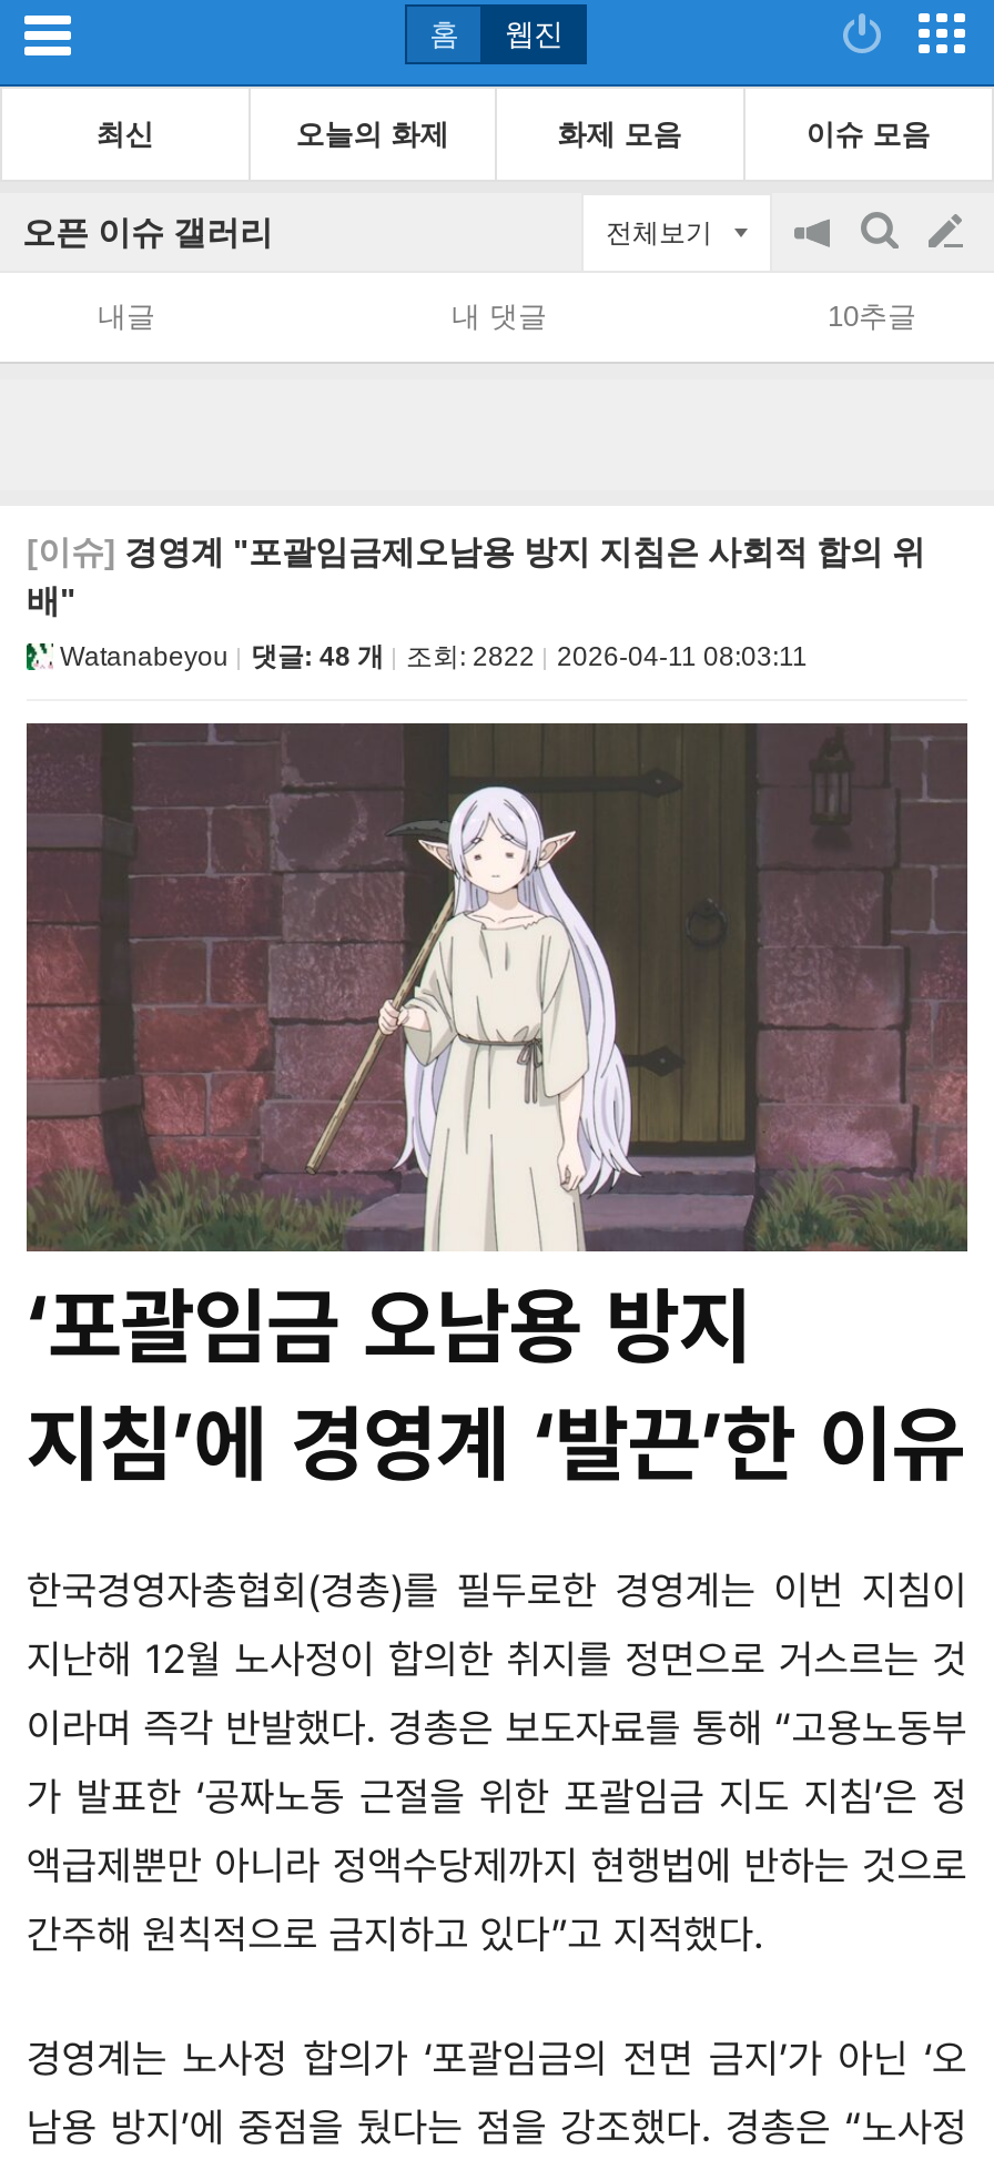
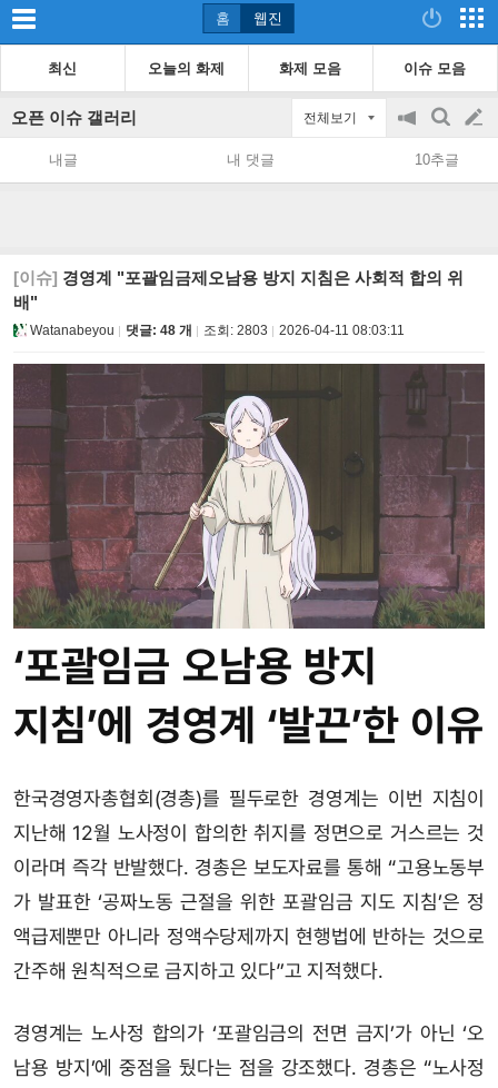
[60,641,808,672] Watanabeyou 댓글: 48 개 조회: 2822 2026-04-11 08:03:11 -> [30,323,405,338] Watanabeyou 댓글: 48 개 조회: 2803 2026-04-11 08:03:11

